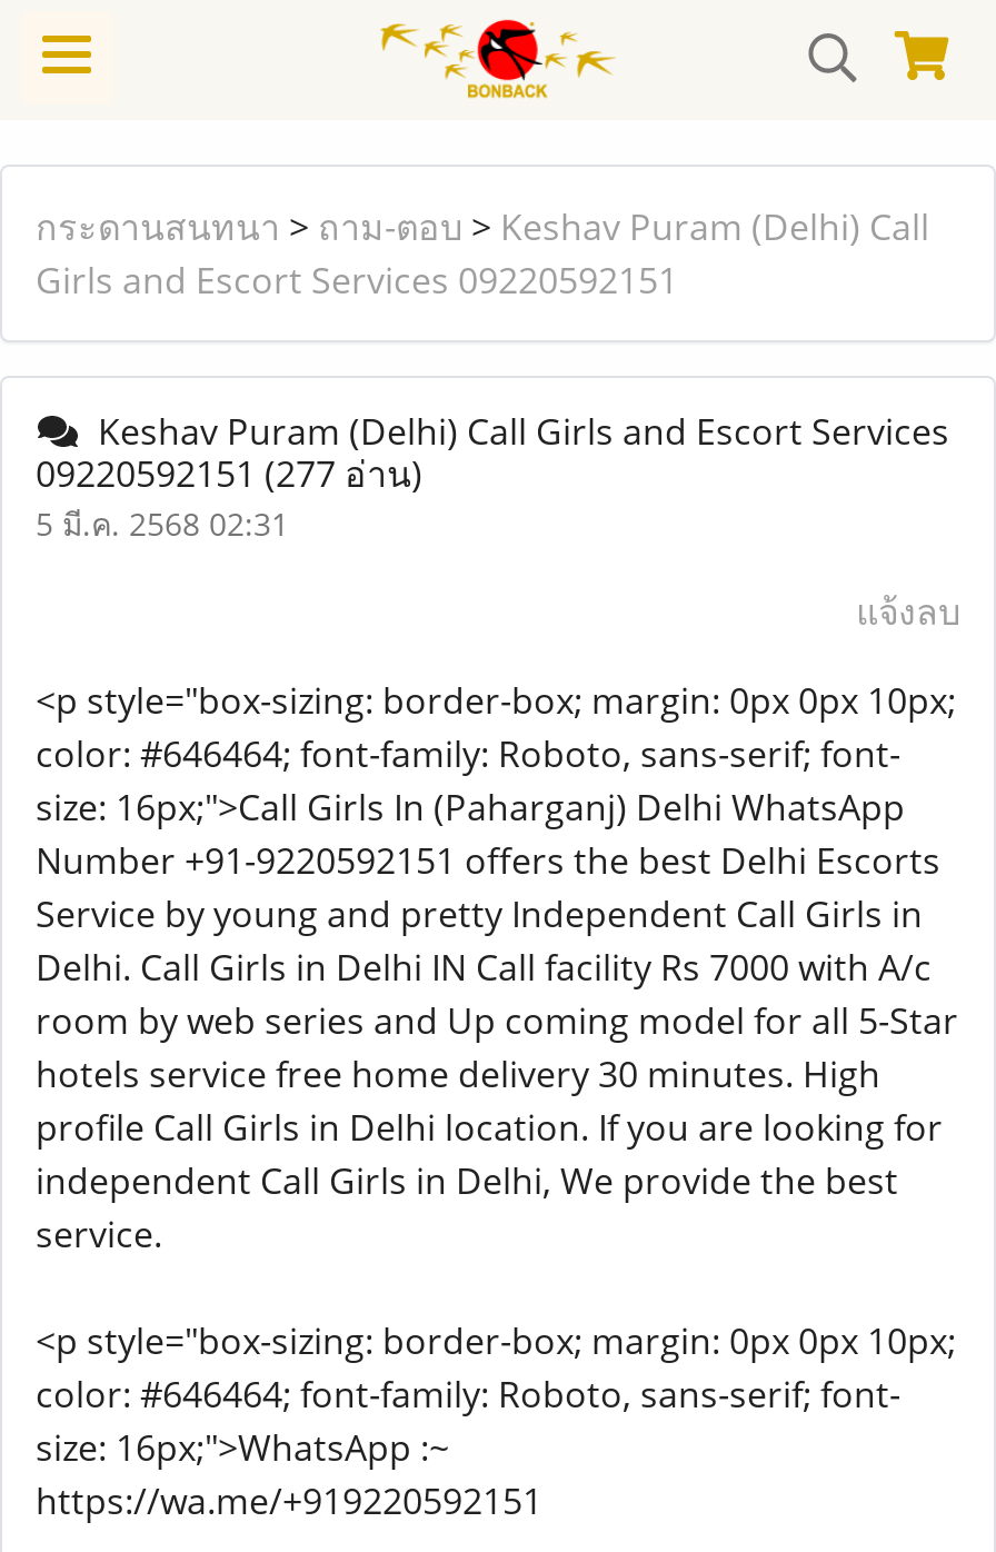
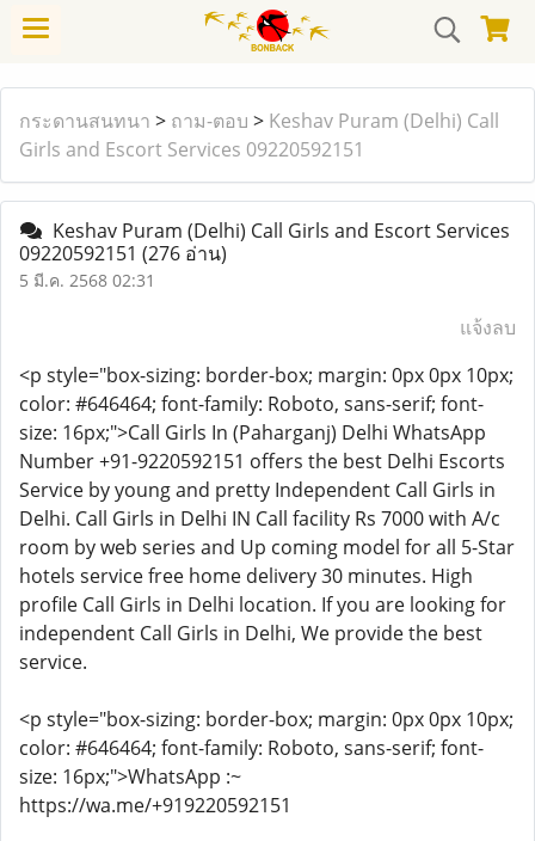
[36,449,422,498] 09220592151 (277 อ่าน) -> [19,240,227,266] 09220592151 (276 อ่าน)

